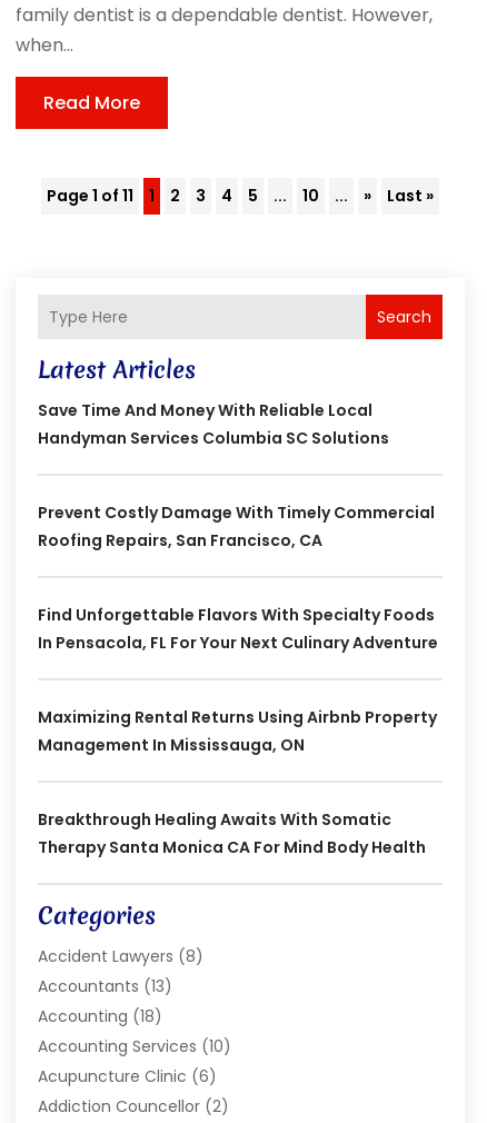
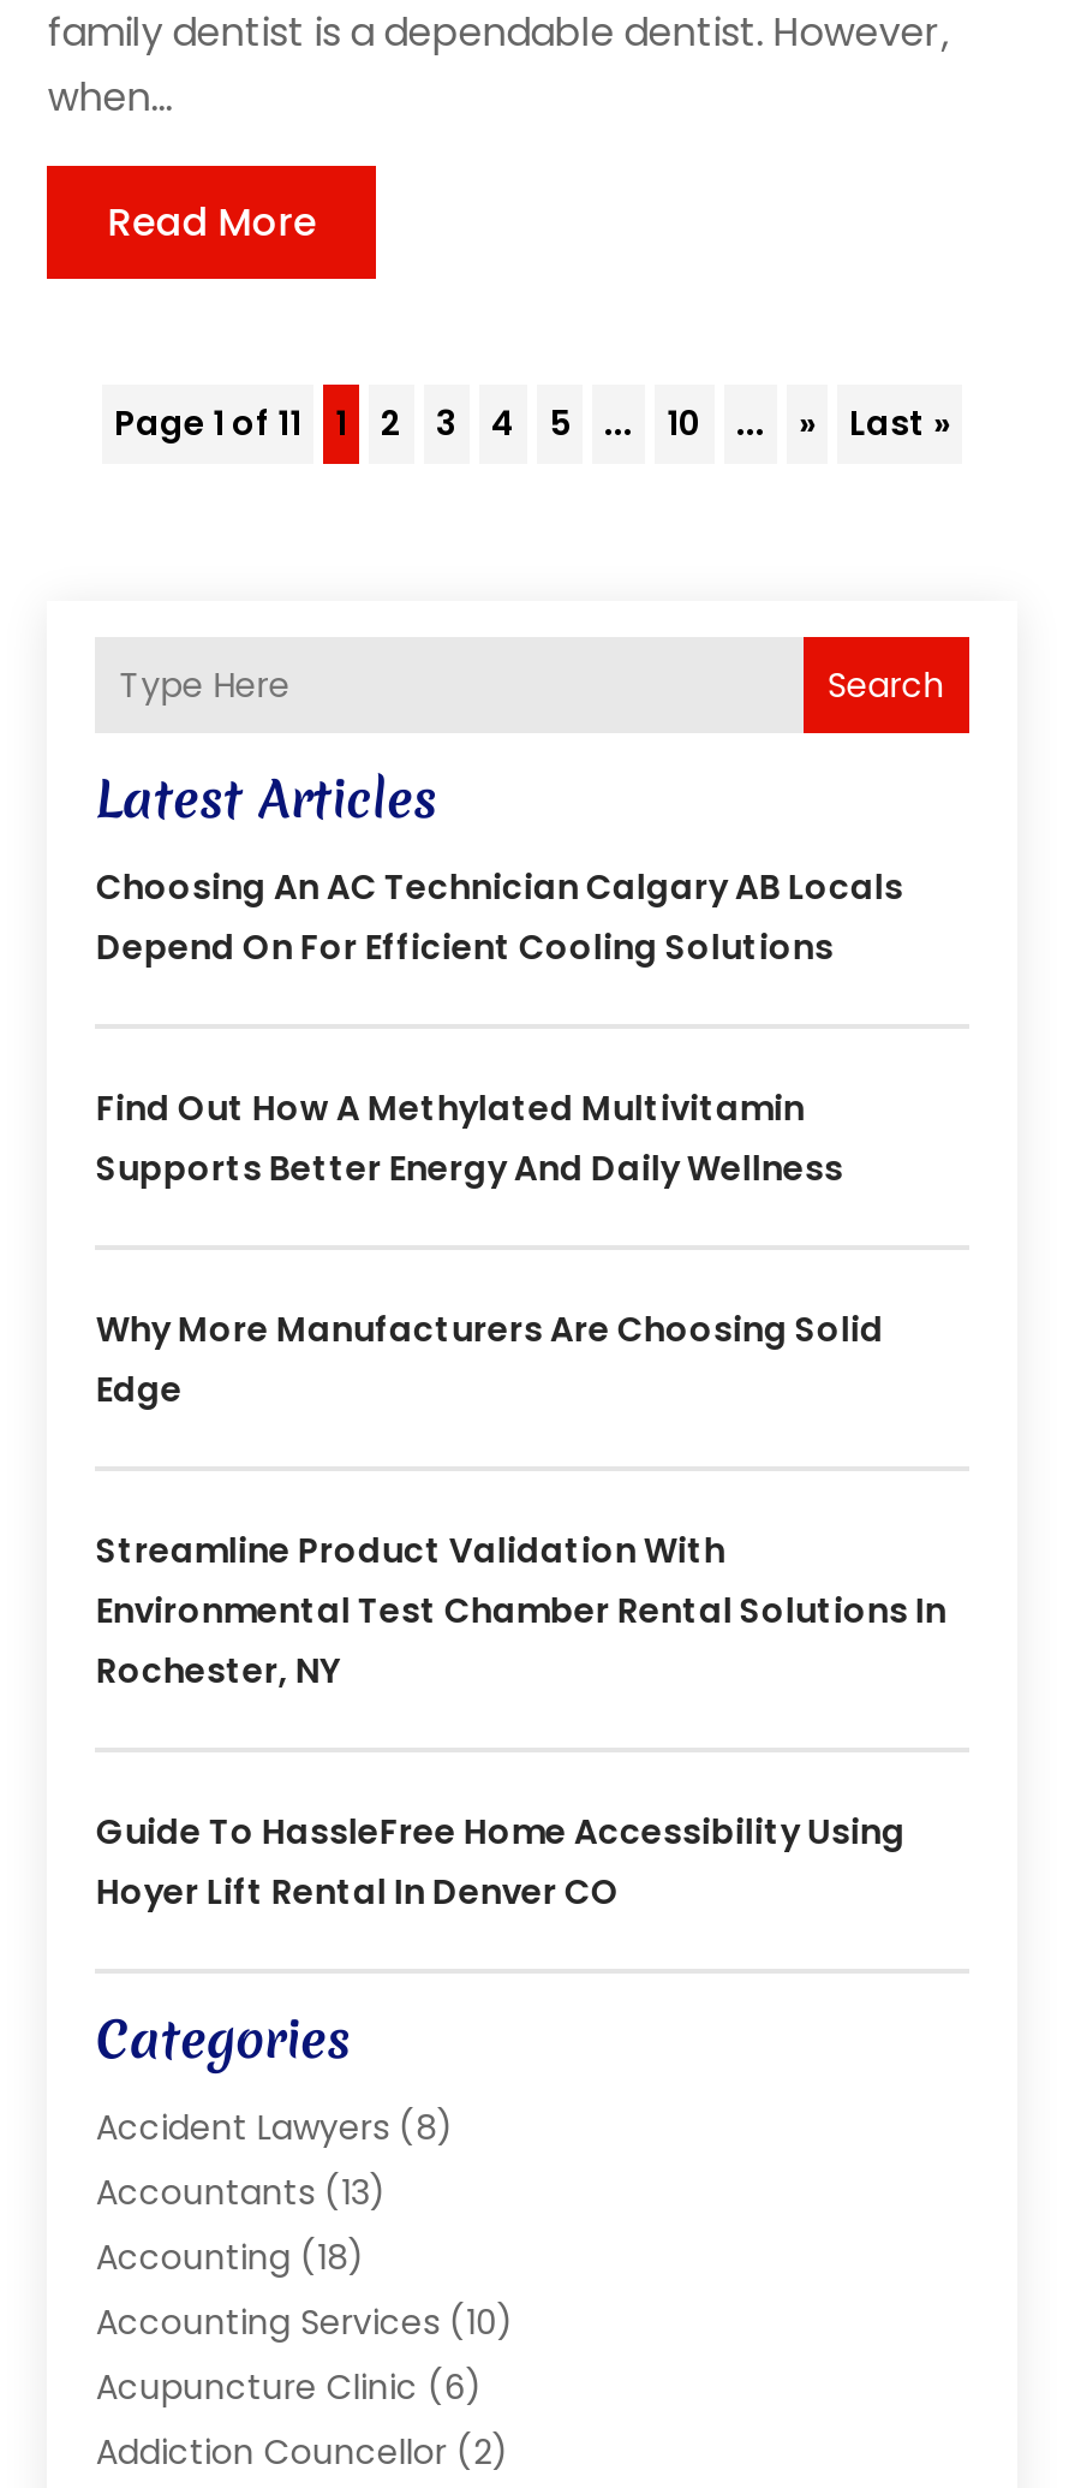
[38,399,390,449] Save Time And Money With Reliable Local | Handyman Services Columbia SC Solutions -> [96,863,903,971] Choosing An AC Technician Calgary AB Locals | Depend On For Efficient Cooling Solutions
[38,502,435,552] Prevent Costly Damage With Timely Commercial | Roofing Repairs, San Francisco, CA -> [96,1084,843,1193] Find Out How A Methylated Multivitamin | Supports Better Energy And Daily Wellness
[38,604,439,654] Find Unforgettable Flavors With Specialty Foods | In Pensacola, FL For Your Next Culinary Adventure -> [96,1306,884,1414] Why More Manufacturers Are Choosing Solid | Edge
[38,706,437,756] Maximizing Rental Returns Using Airbnb Property | Management In Mississauga, ON -> [96,1527,946,1695] Streamline Product Validation With | Environmental Test Chamber Rental Solutions In | Rochester, NY
[38,808,426,858] Breakthrough Healing Awaits With Somatic | Therapy Santa Monica CA For Mind Body Health -> [96,1808,905,1916] Guide To HassleFree Home Accessibility Using | Hoyer Lift Rental In Denver CO

